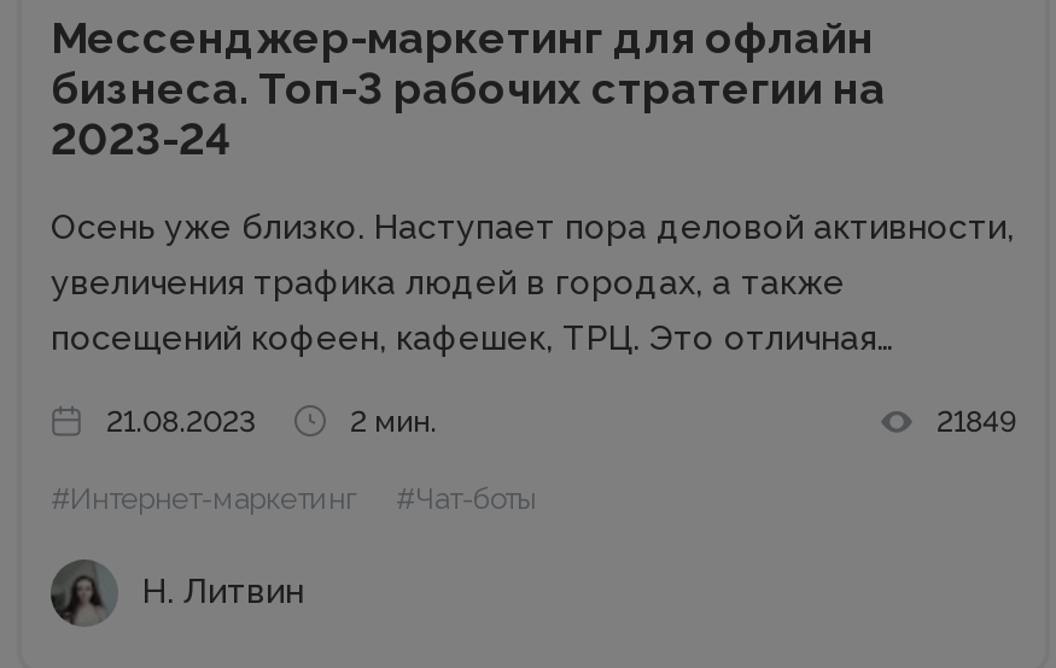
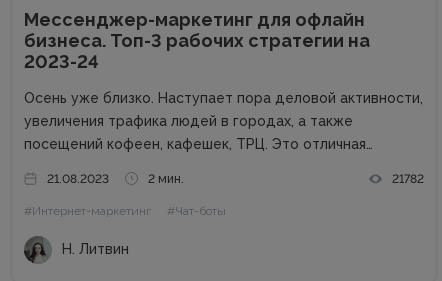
[937,405,1016,438] 21849 -> [392,172,424,186] 21782

